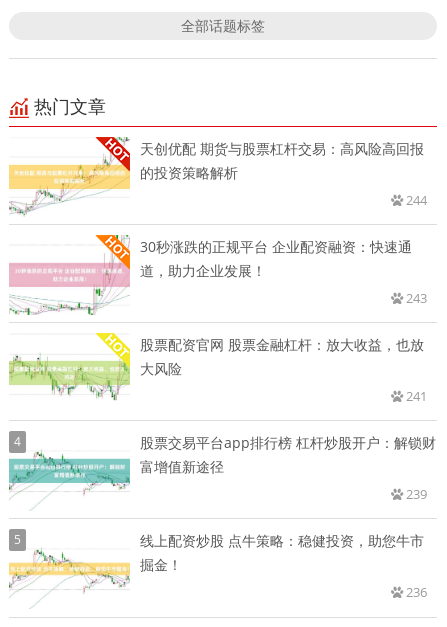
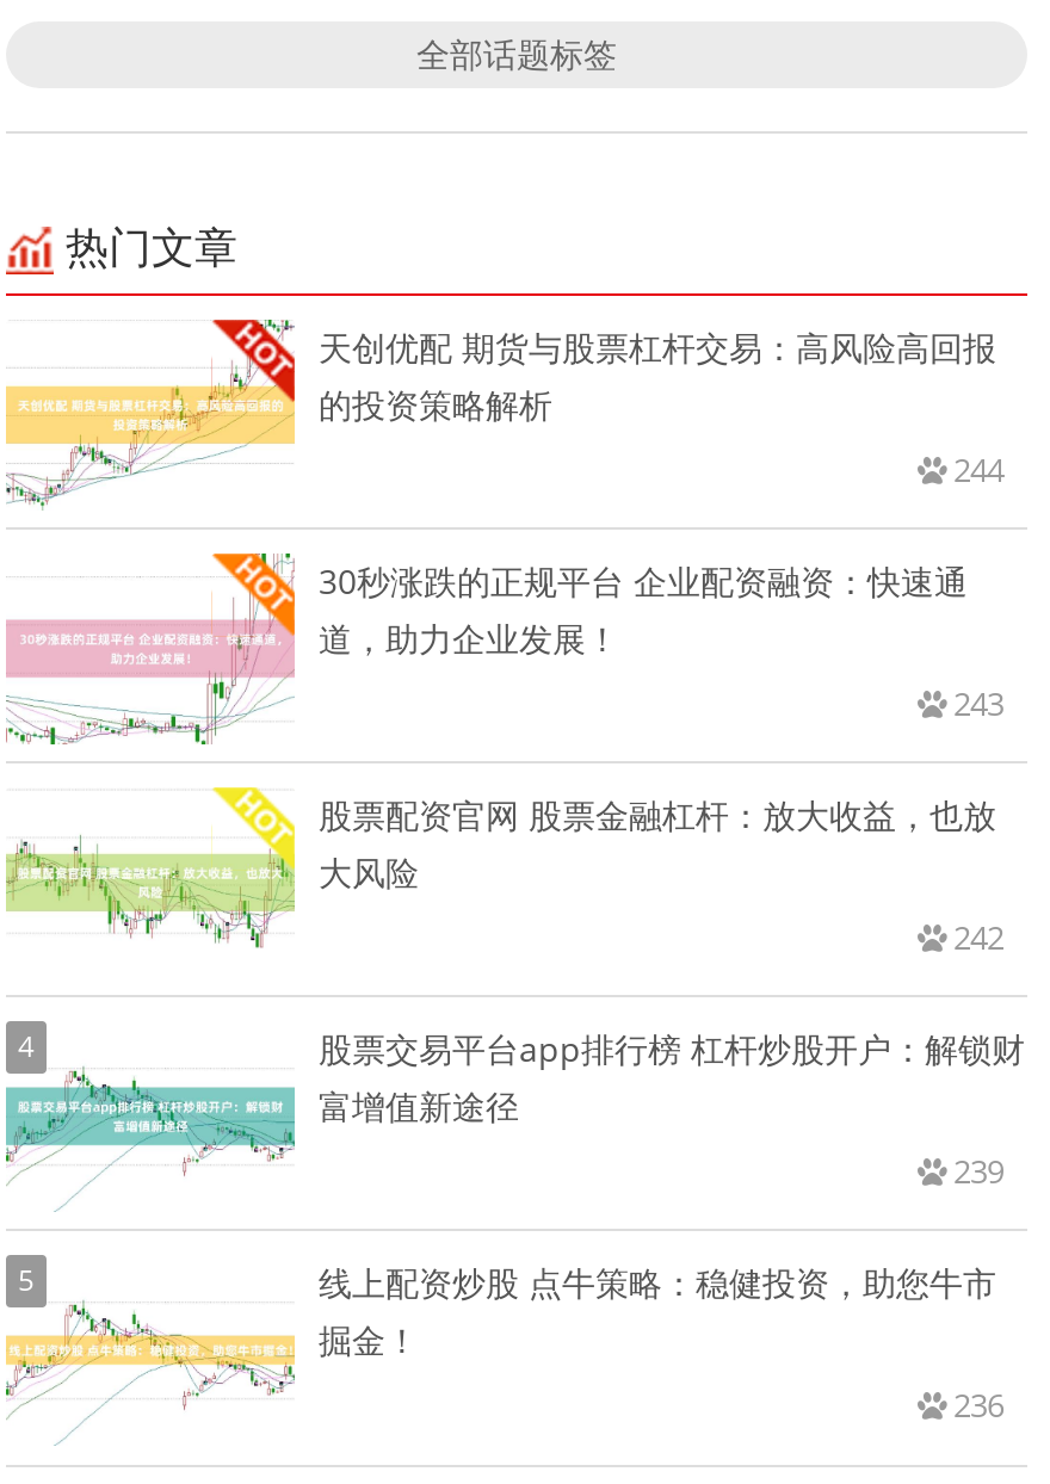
[406,387,427,405] 241 -> [953,916,1003,959] 242

